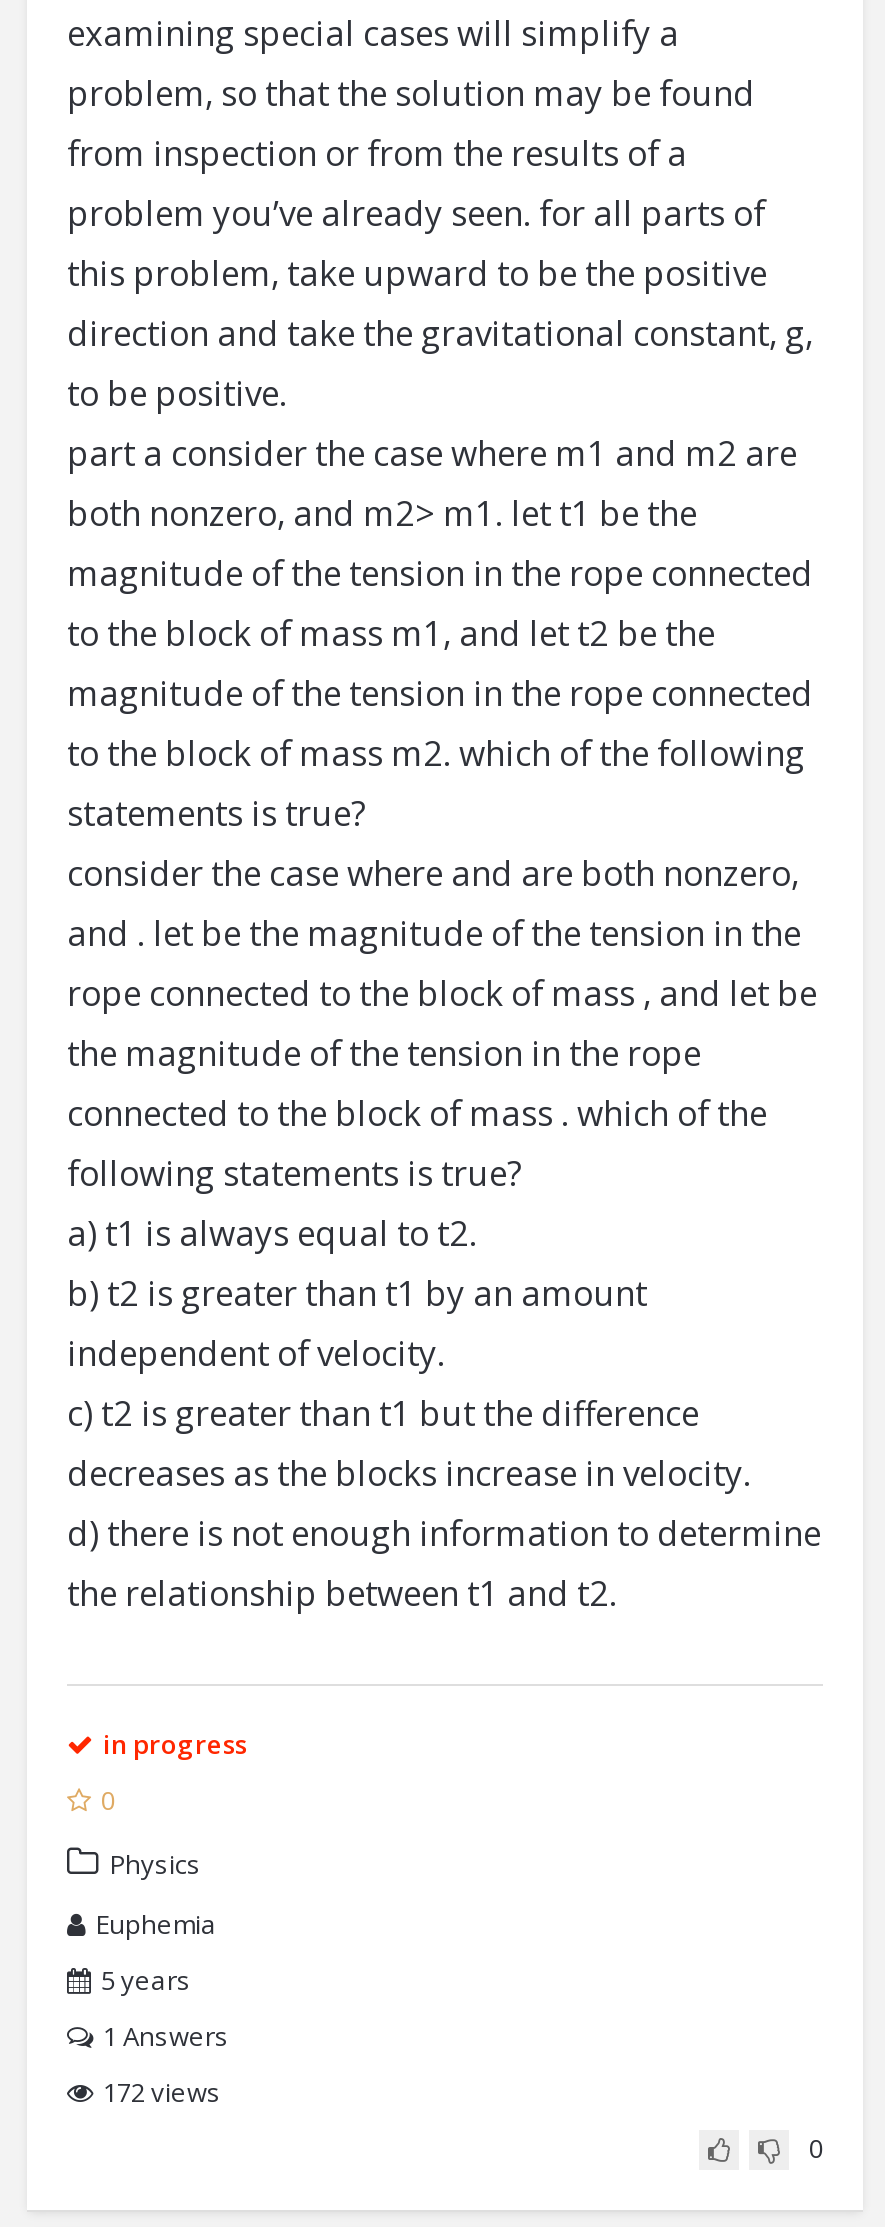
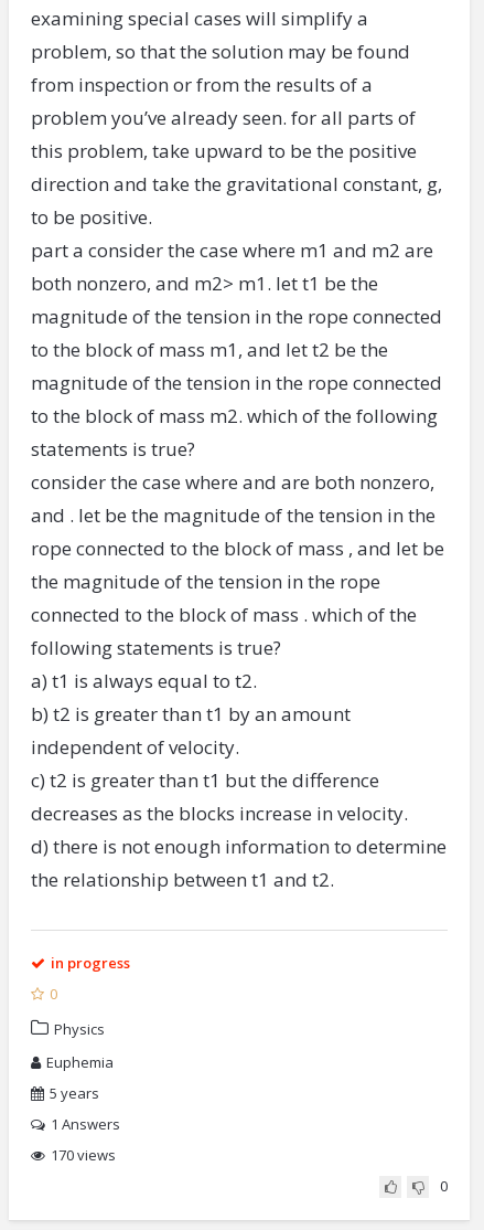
[103,2074,221,2110] 172 views -> [51,1145,116,1165] 170 views

